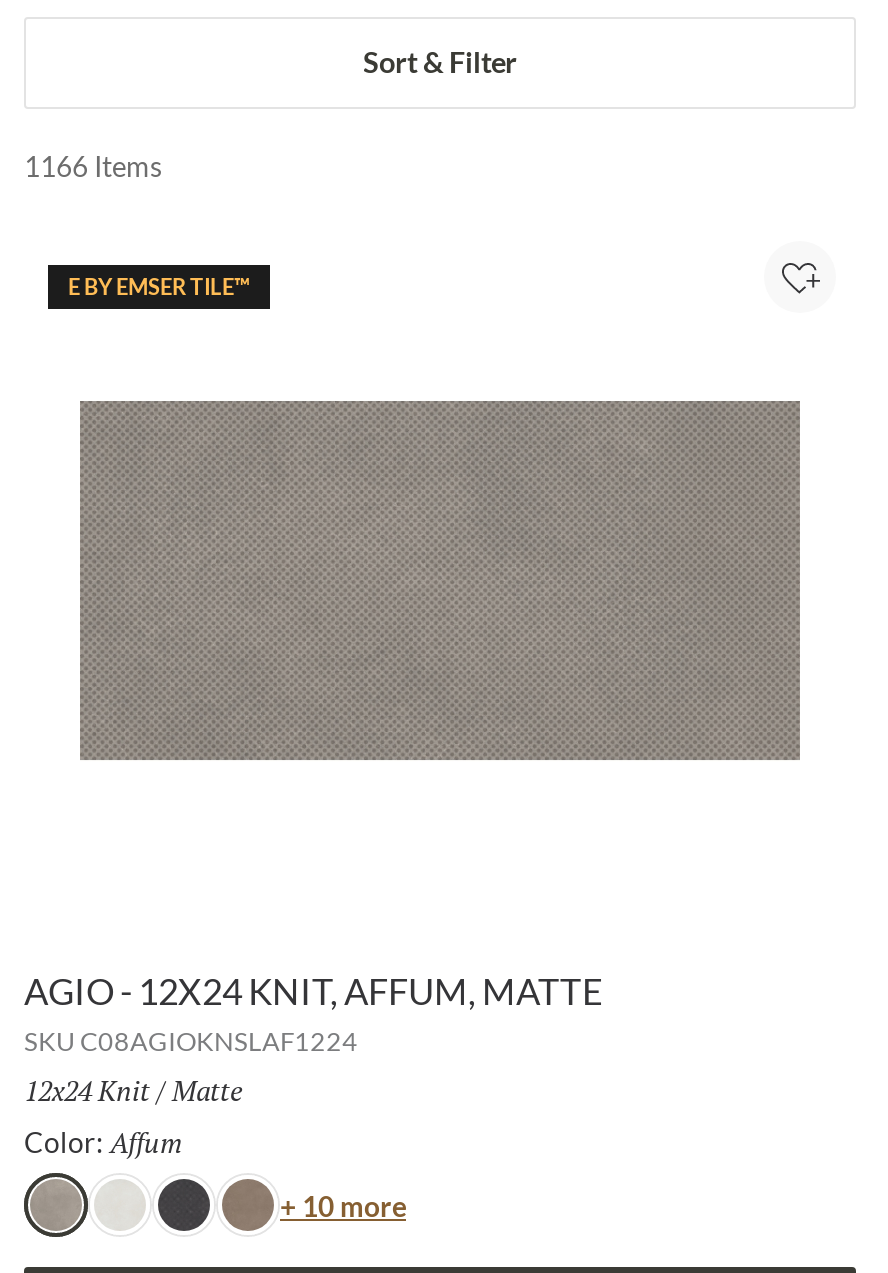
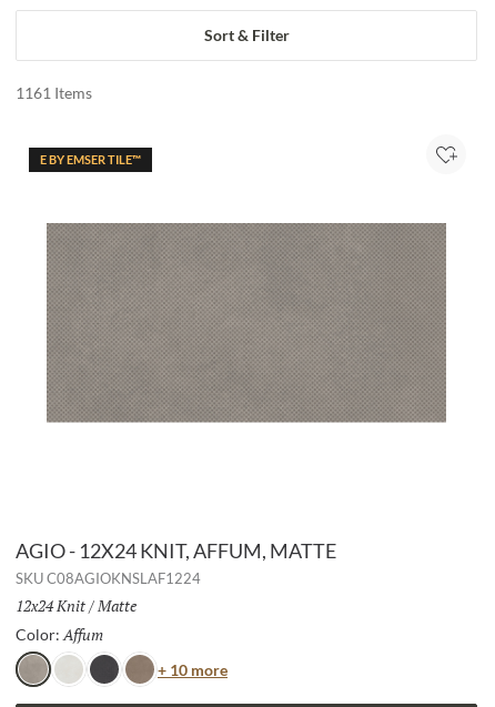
[24,149,162,183] 1166 Items -> [16,83,92,102] 1161 Items

